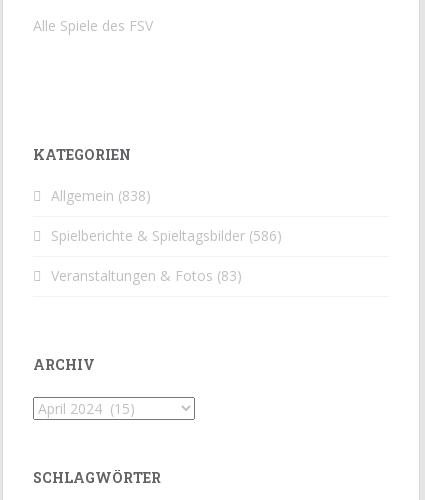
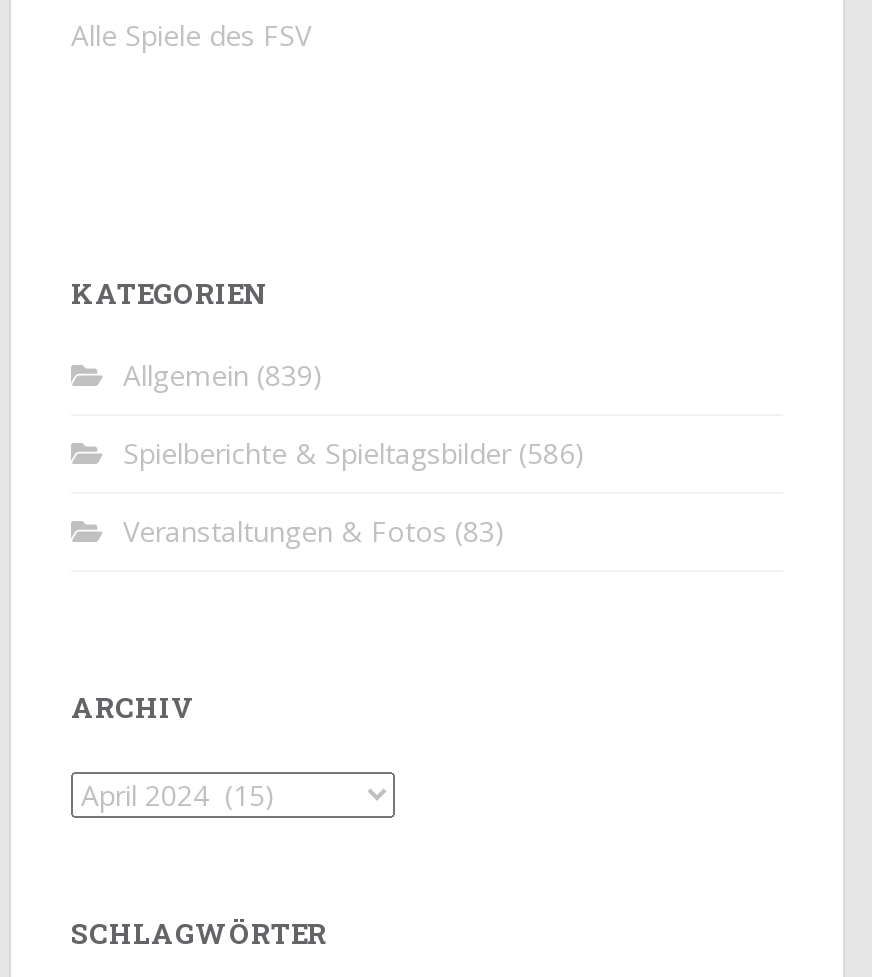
[51,186,151,205] Allgemein (838) -> [123,356,323,394] Allgemein (839)

